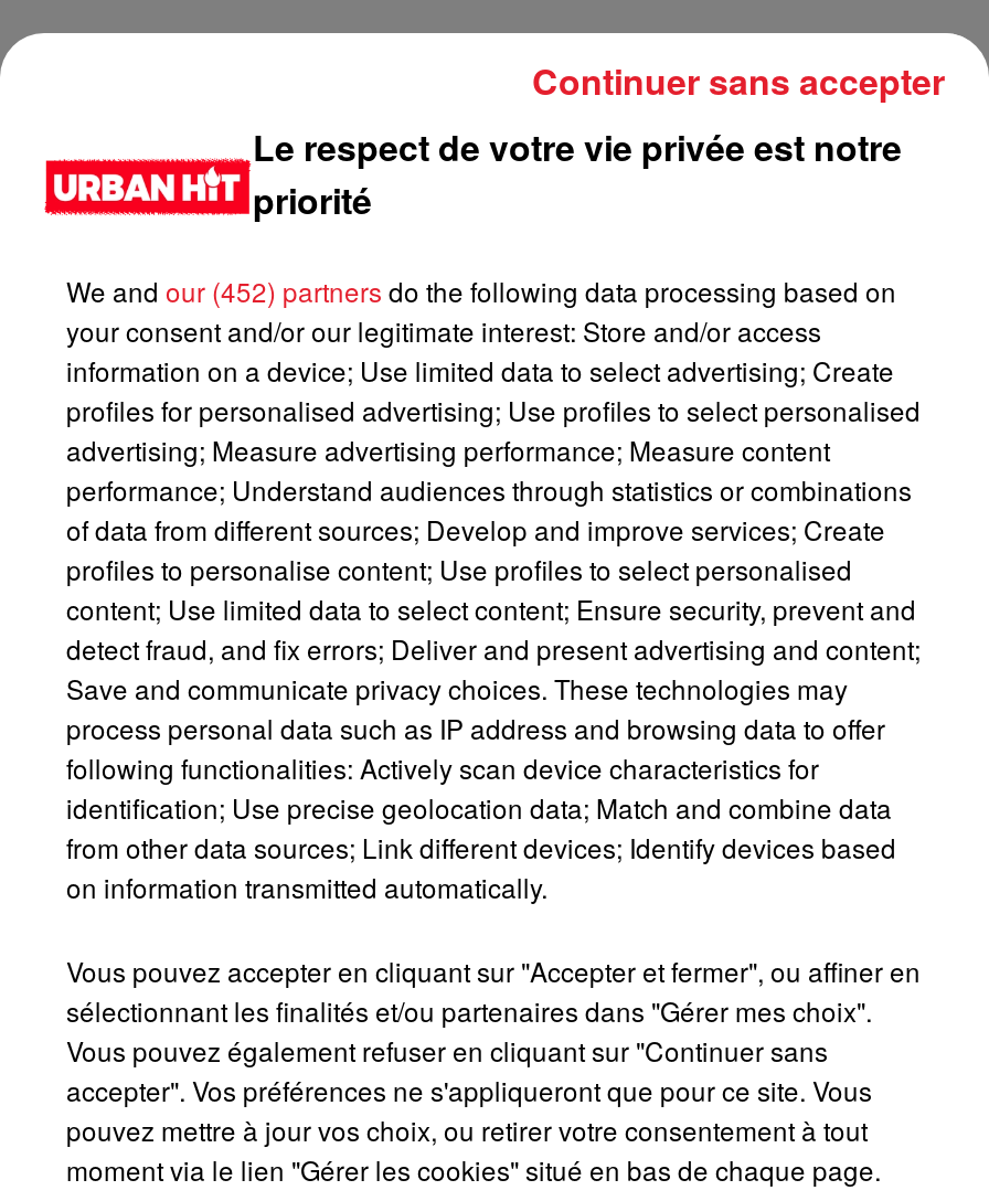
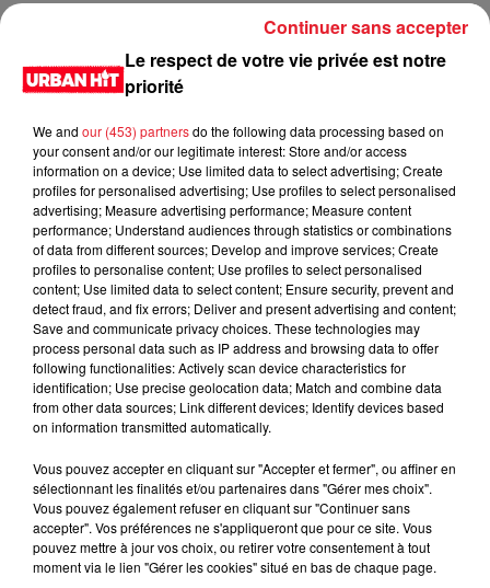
[66,272,896,309] We and our (452) partners do the following data processing based on -> [33,122,444,140] We and our (453) partners do the following data processing based on

